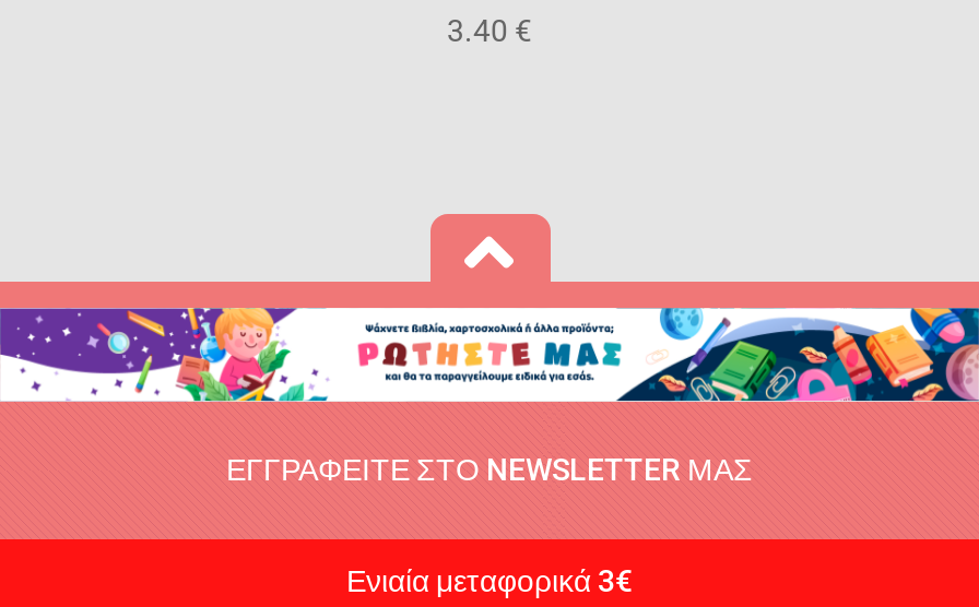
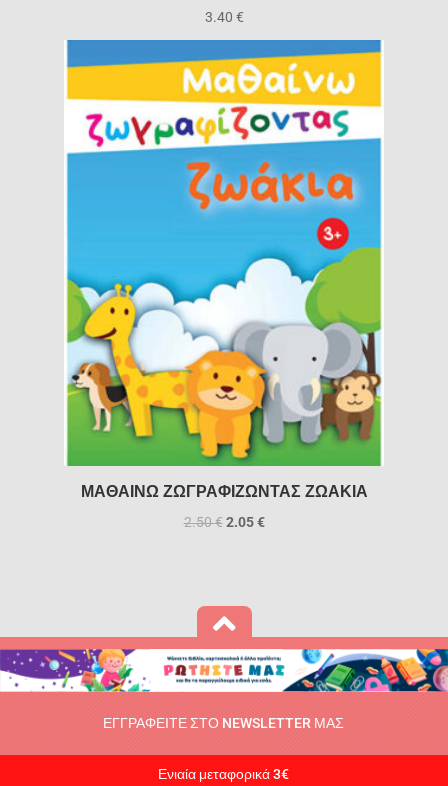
none -> [66,39,382,530] [image] | ΜΑΘΑΙΝΩ ΖΩΓΡΑΦΙΖΩΝΤΑΣ ΖΩΑΚΙΑ | 2.50€ 2.05 €

